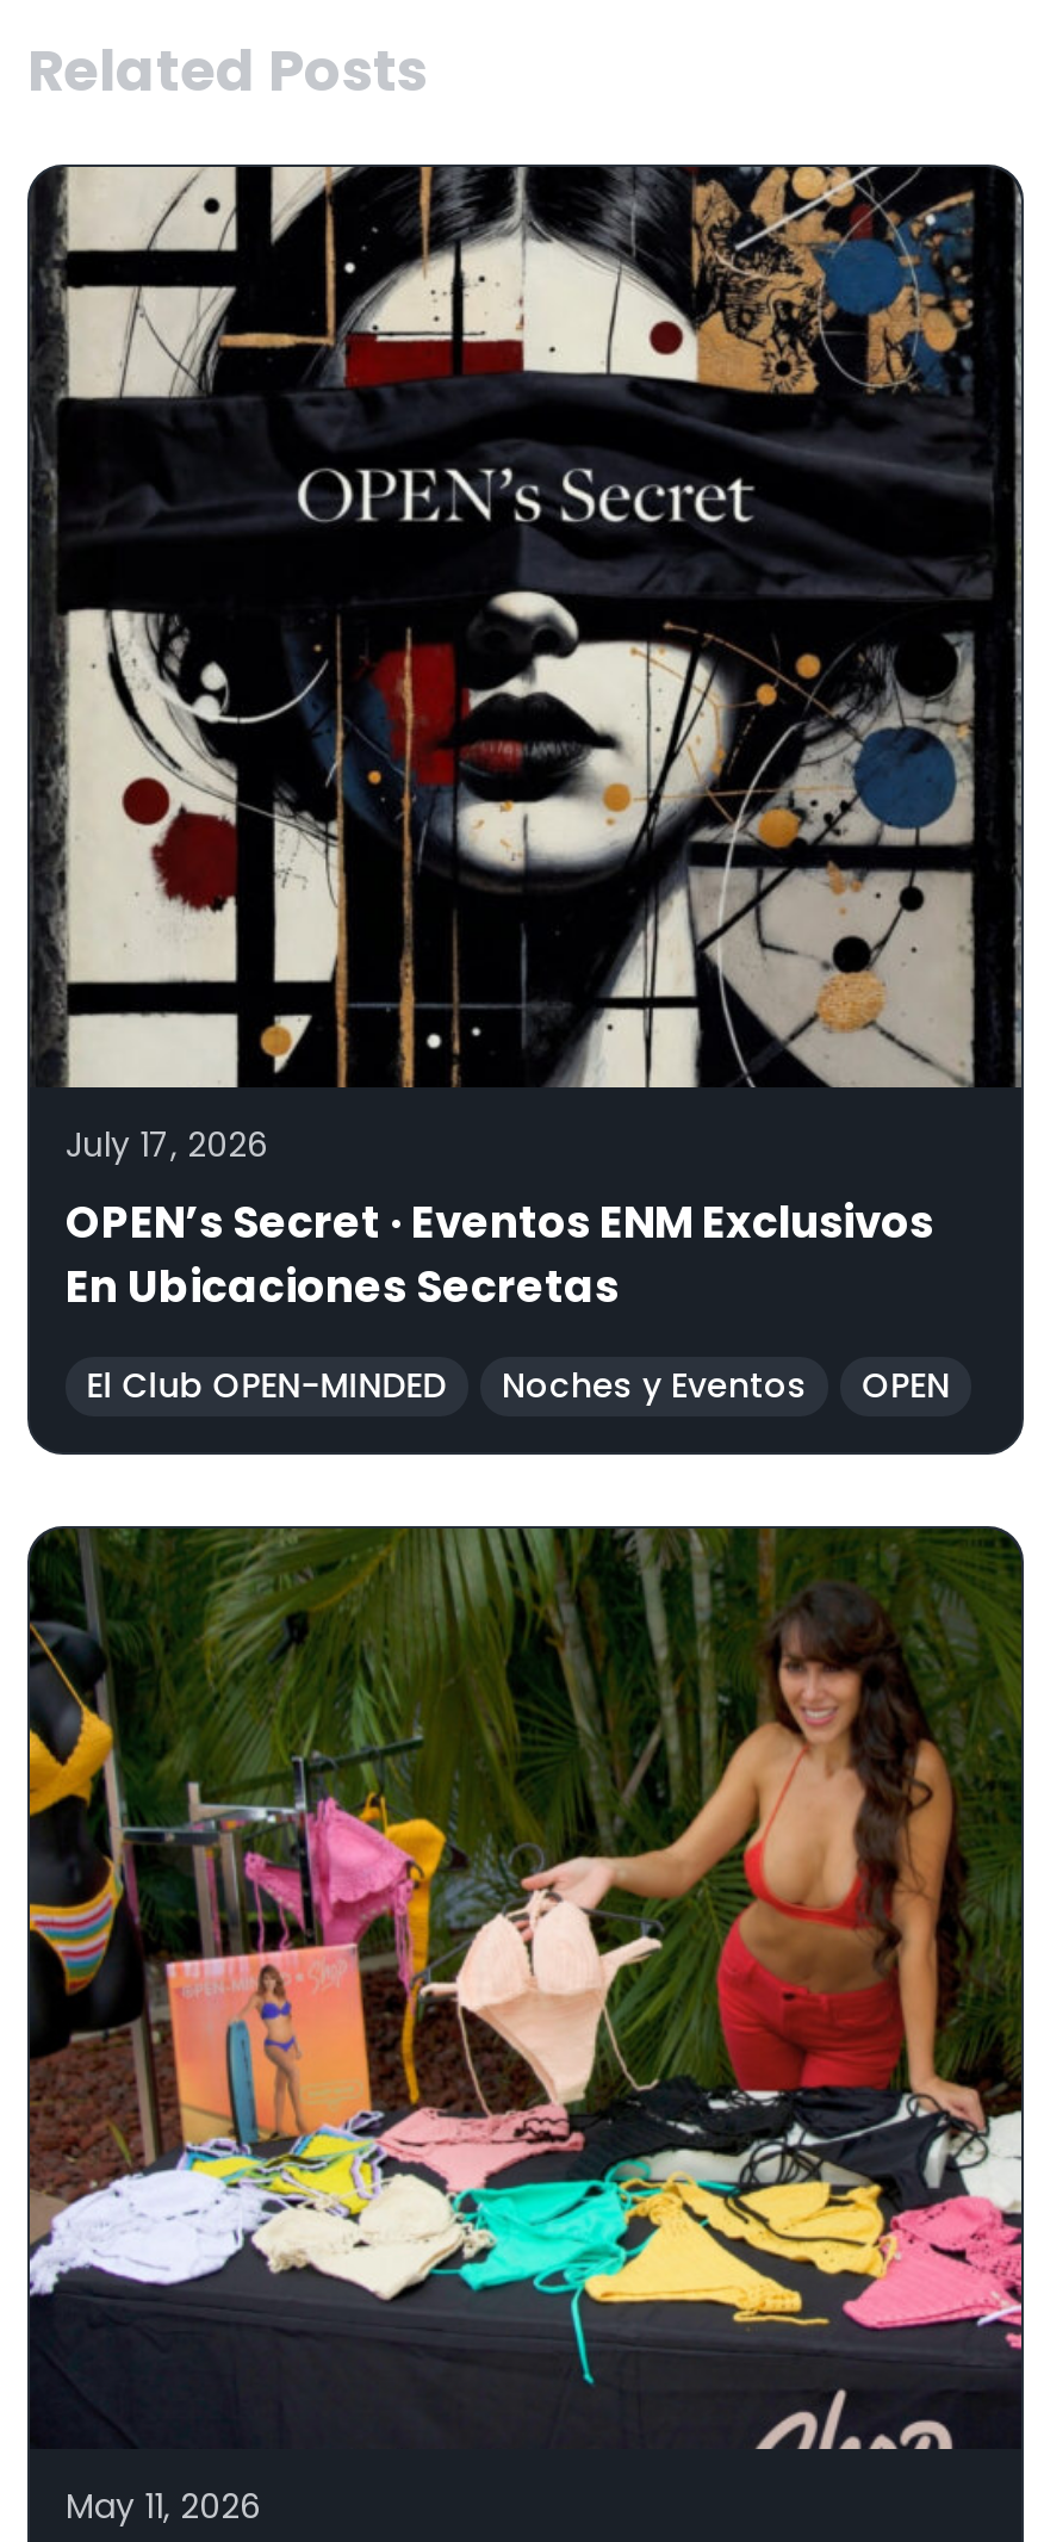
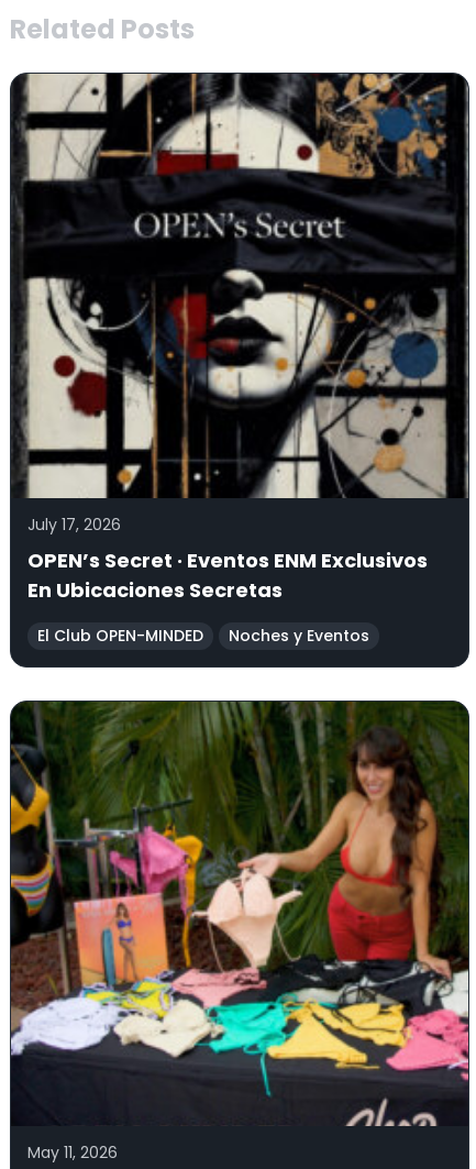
[862,1363,950,1410] OPEN -> none

